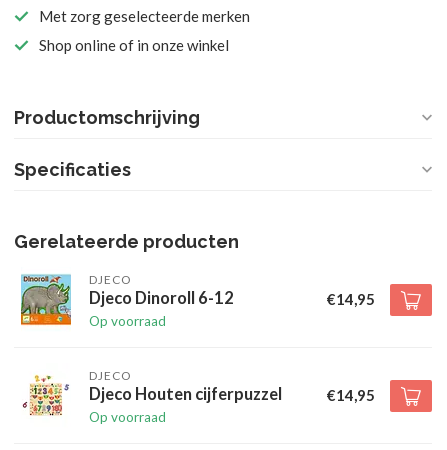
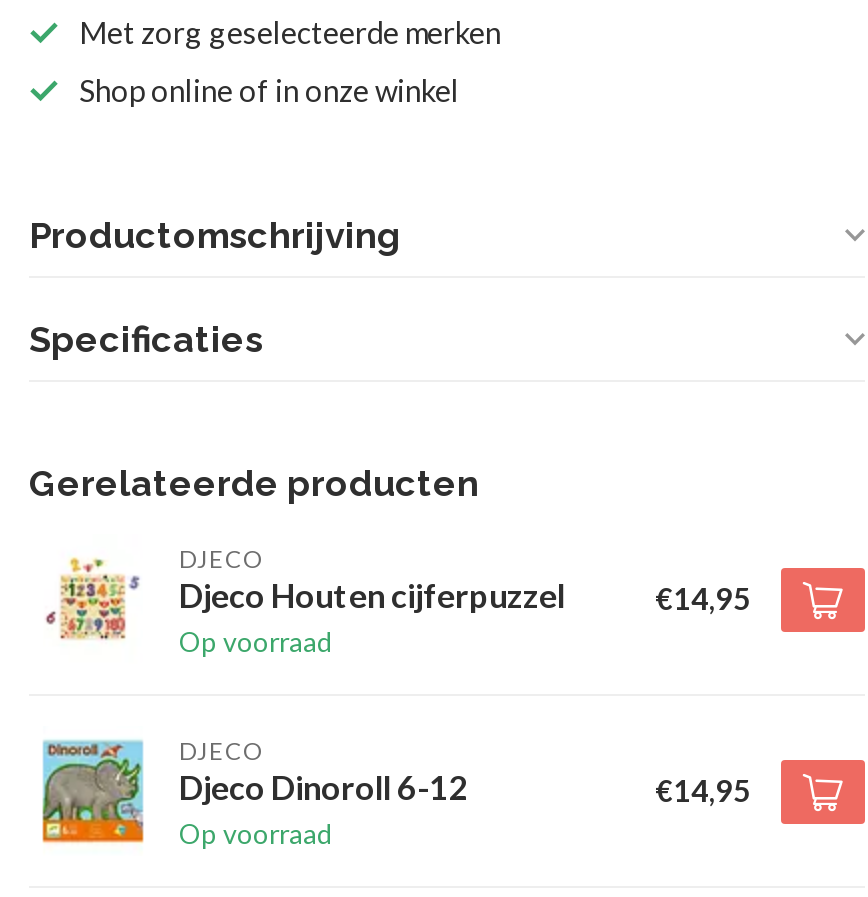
moved [20,273,234,327] -> [39,738,469,846]: [image] | Djeco Dinoroll 6-12
moved [20,370,282,422] -> [43,548,565,652]: [image] | Djeco Houten cijferpuzzel

